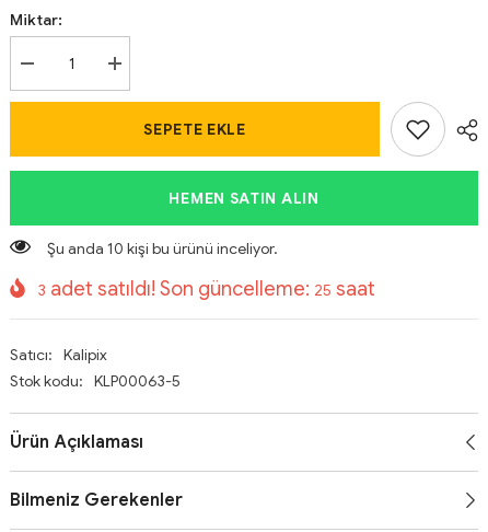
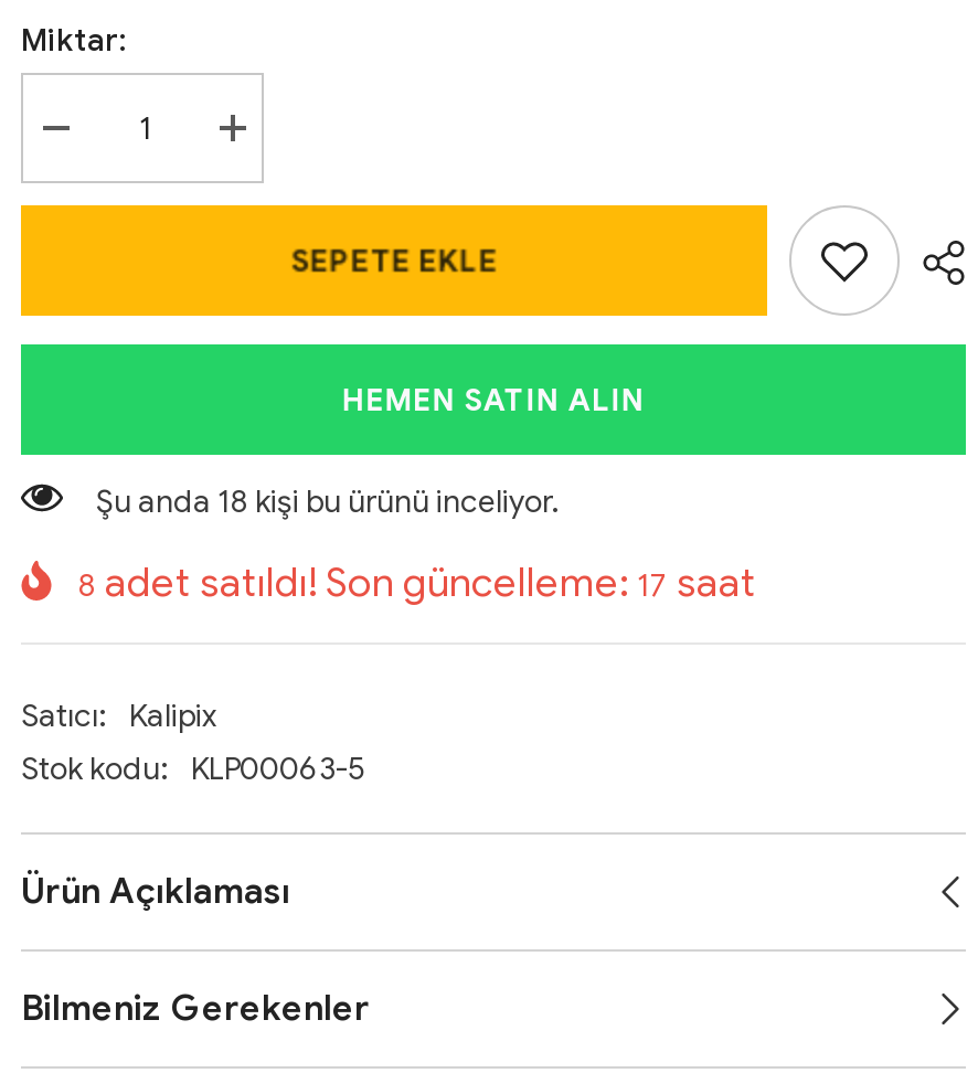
[47,238,278,258] Şu anda 10 kişi bu ürünü inceliyor. -> [96,480,560,520] Şu anda 18 kişi bu ürünü inceliyor.
[38,277,375,301] 3 adet satıldı! Son güncelleme: 25 saat -> [78,559,756,608] 8 adet satıldı! Son güncelleme: 17 saat

